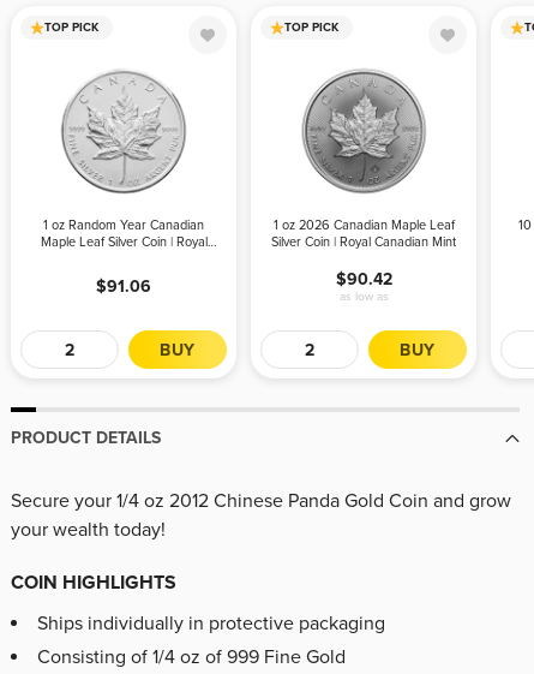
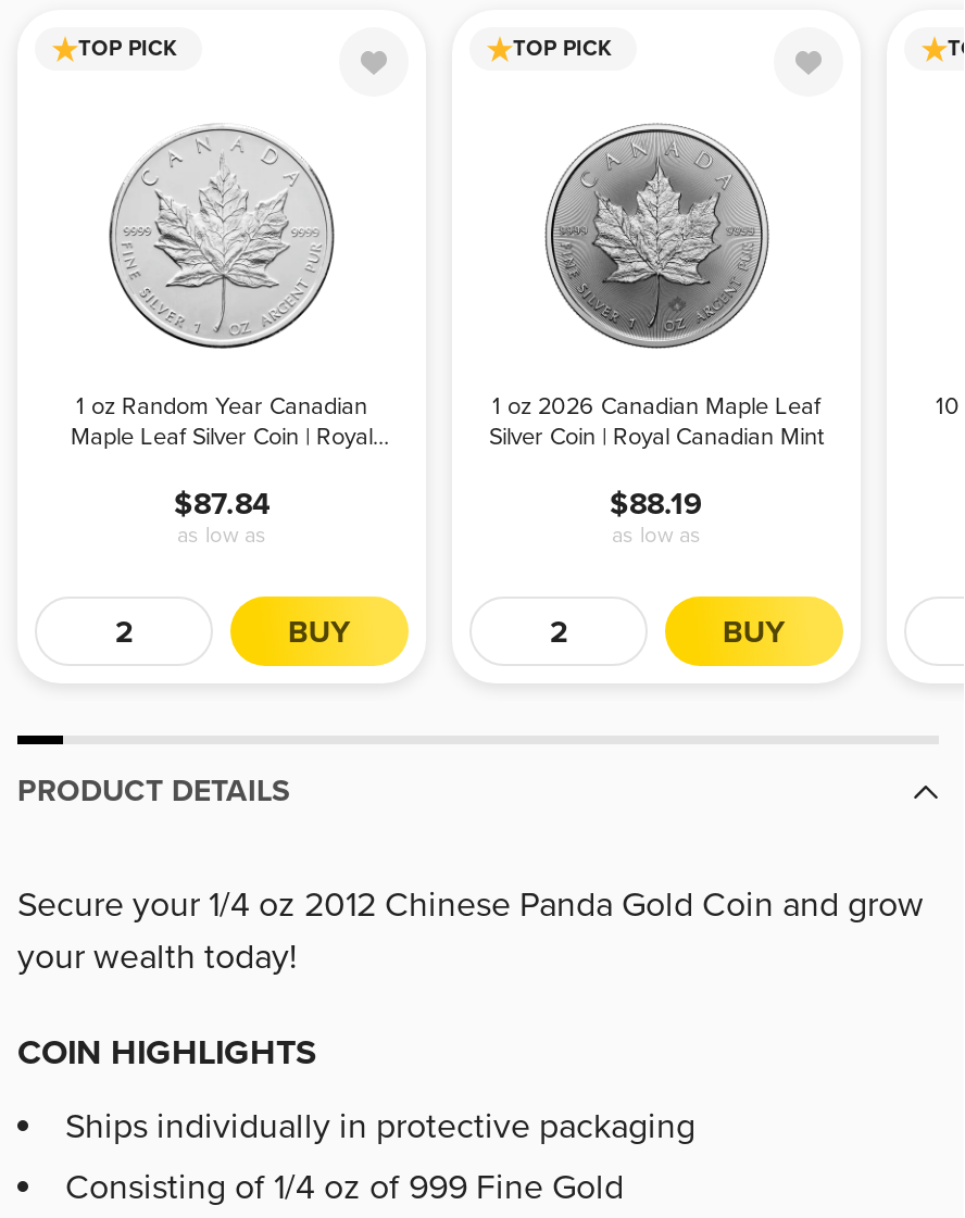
[335,269,392,289] $90.42 -> [610,485,703,522] $88.19
[96,276,151,296] $91.06 -> [174,485,270,548] $87.84 | as low as

